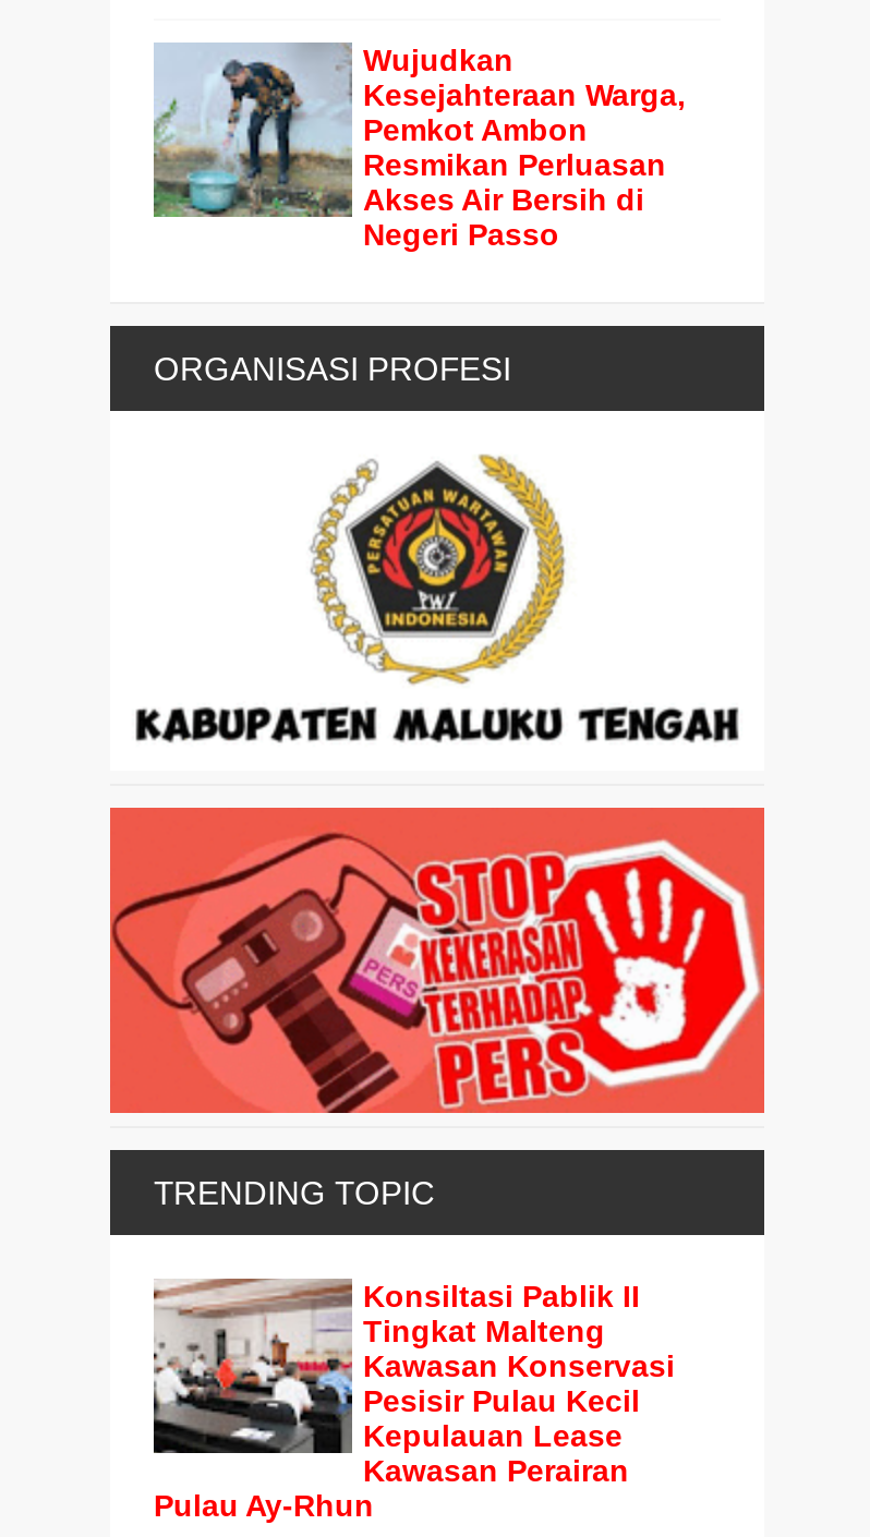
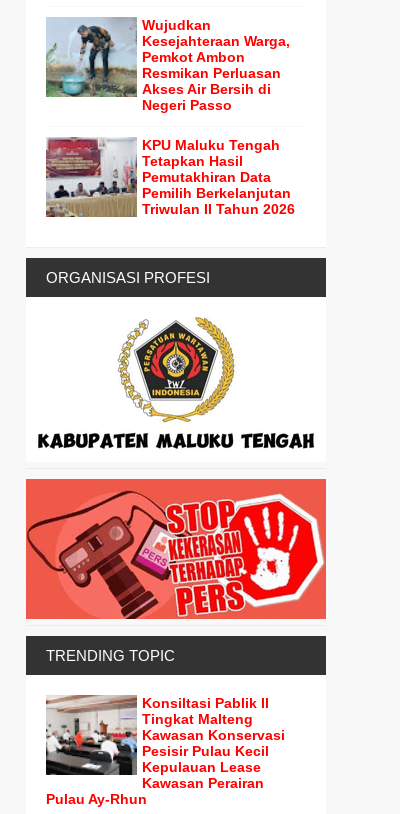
none -> [45,136,295,218] [image] | KPU Maluku Tengah | Tetapkan Hasil | Pemutakhiran Data | Pemilih Berkelanjutan | Triwulan II Tahun 2026

